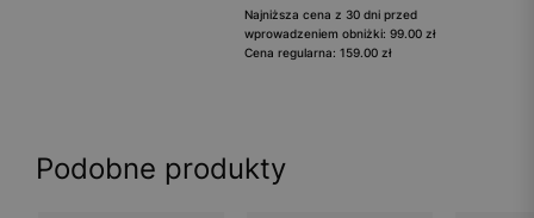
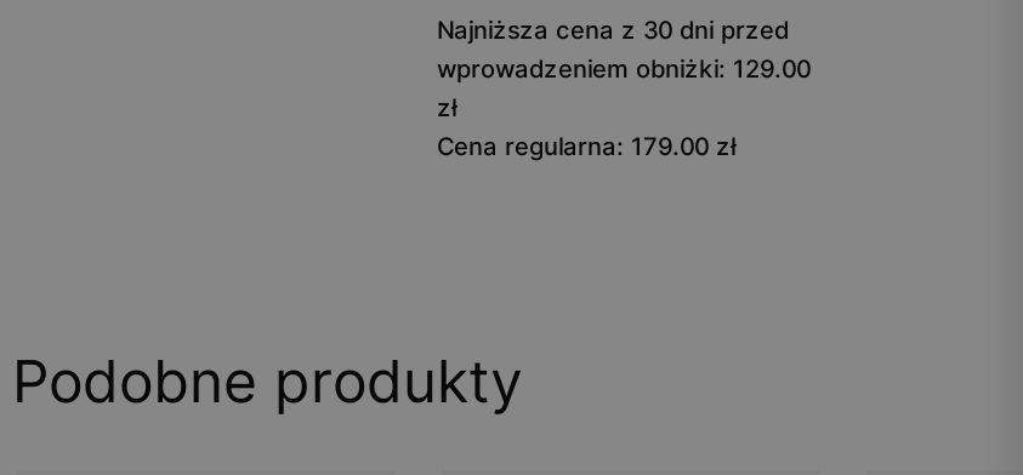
[244,26,435,59] wprowadzeniem obniżki: 99.00 zł | Cena regularna: 159.00 zł -> [437,53,811,159] wprowadzeniem obniżki: 129.00 | zł | Cena regularna: 179.00 zł

